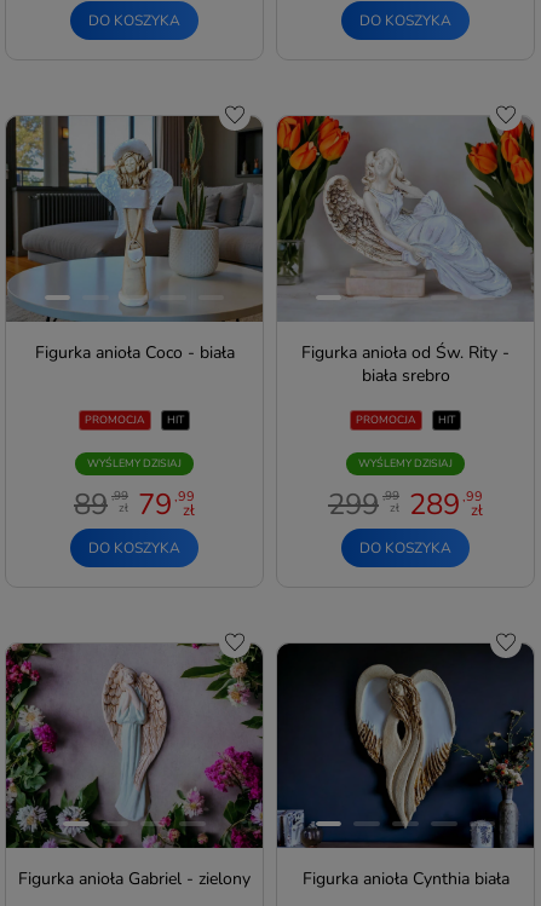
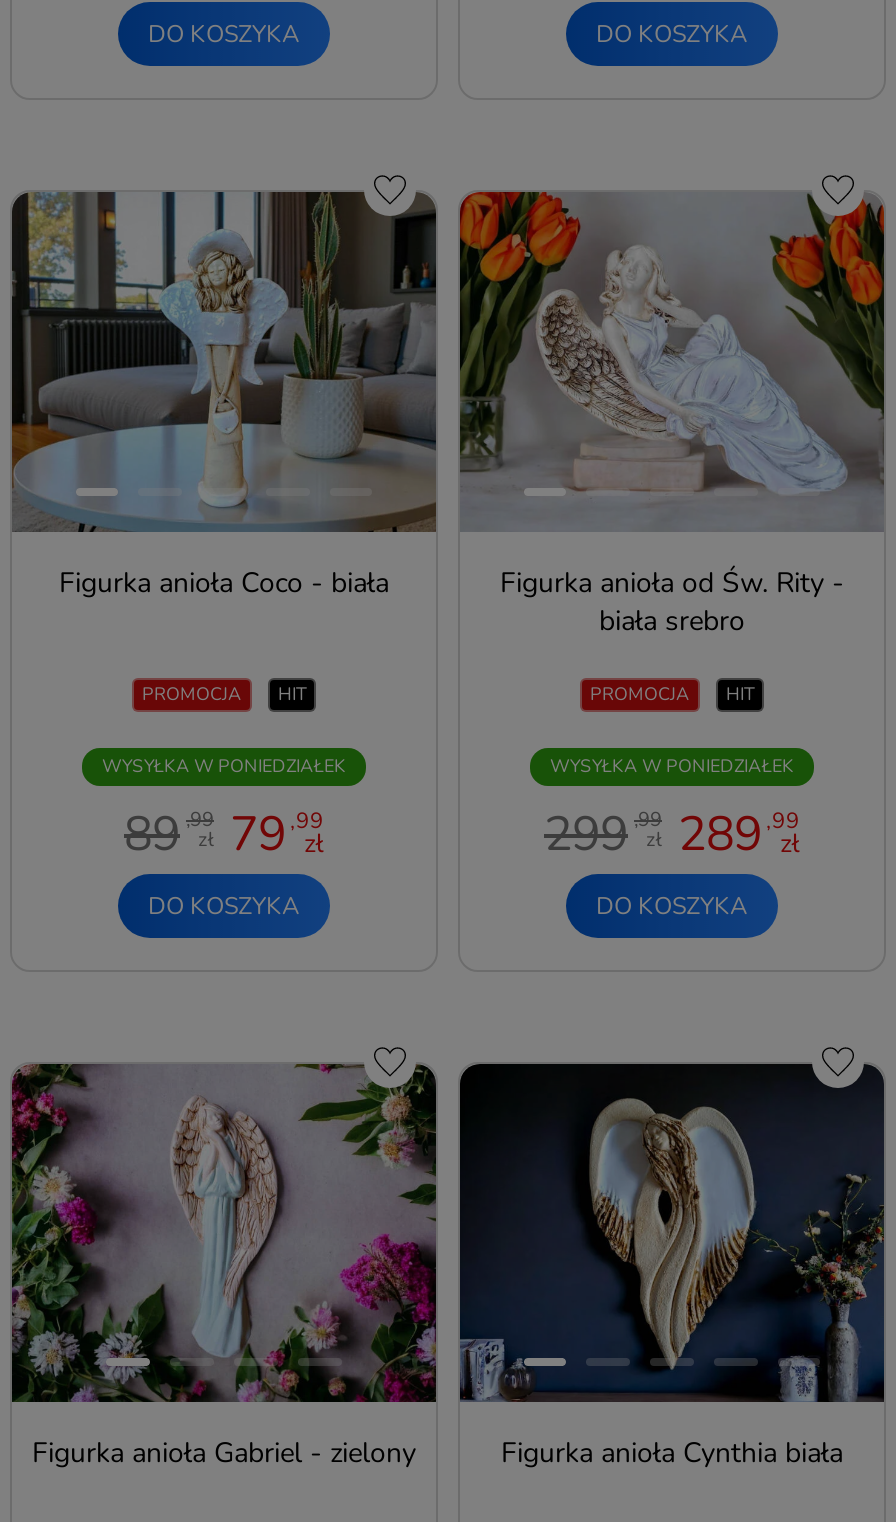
[87,456,182,470] WYŚLEMY DZISIAJ -> [102,753,346,777] WYSYŁKA W PONIEDZIAŁEK
[358,456,453,470] WYŚLEMY DZISIAJ -> [550,753,794,777] WYSYŁKA W PONIEDZIAŁEK

